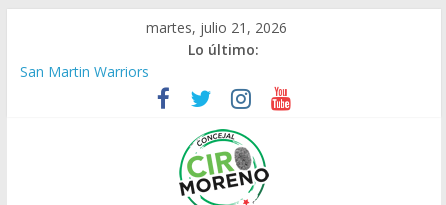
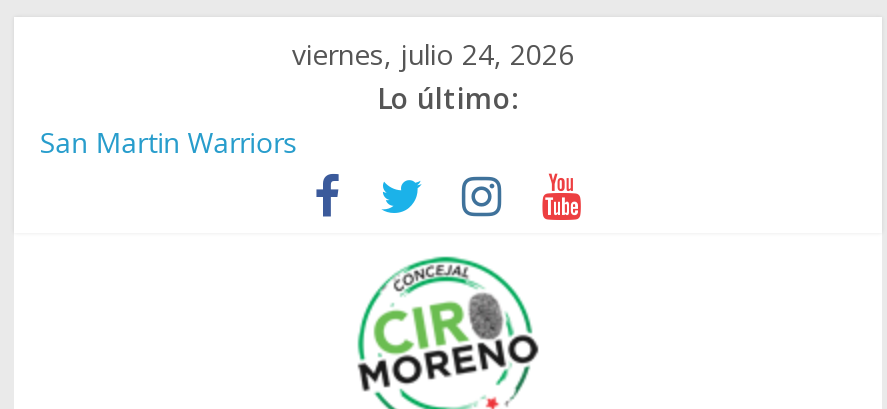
[146,18,287,37] martes, julio 21, 2026 -> [292,35,574,73] viernes, julio 24, 2026

